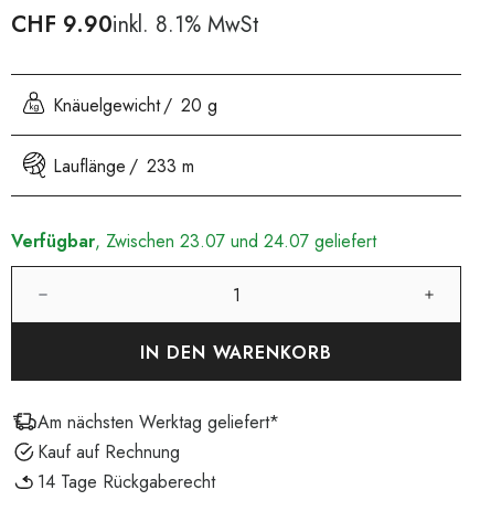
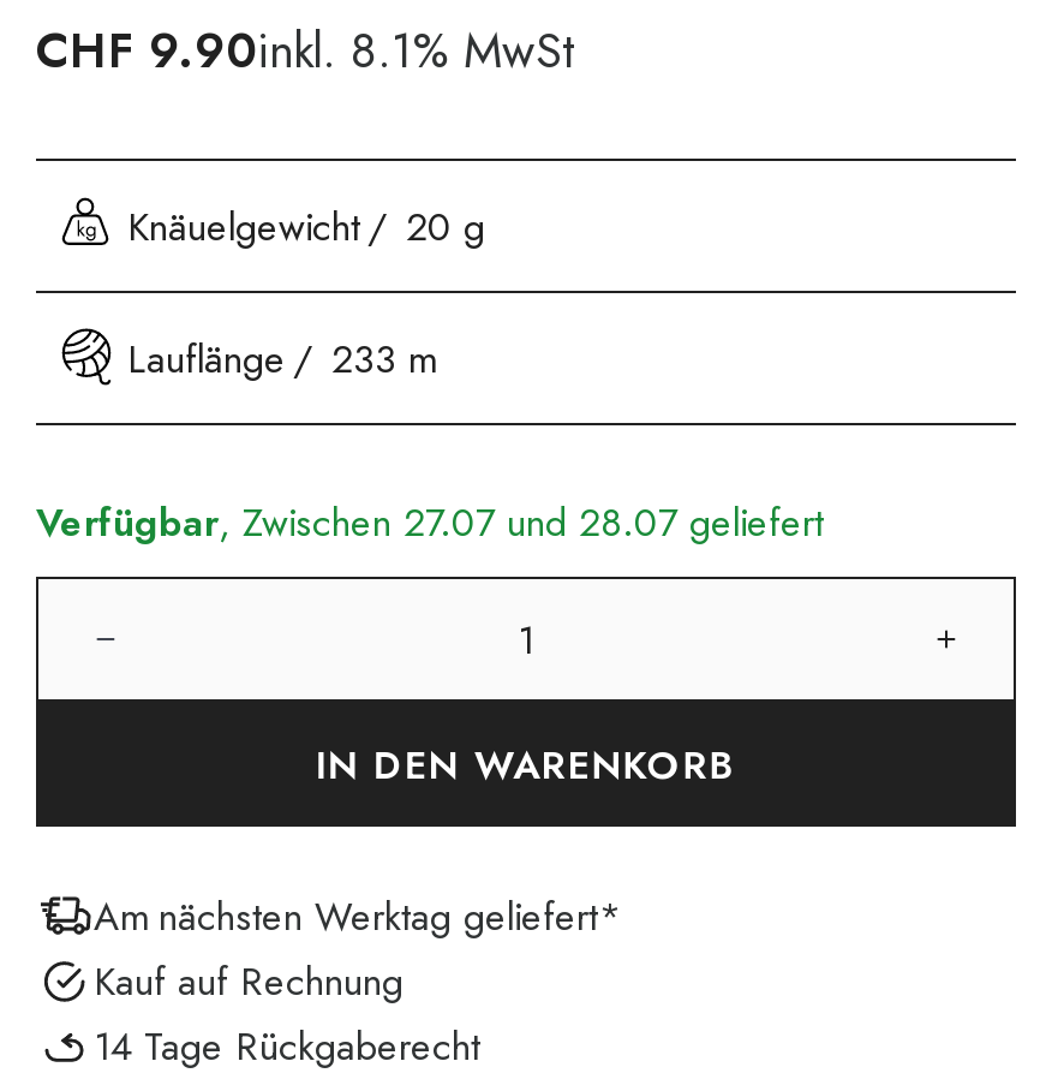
[11,229,376,254] Verfügbar, Zwischen 23.07 und 24.07 geliefert -> [36,496,824,551] Verfügbar, Zwischen 27.07 und 28.07 geliefert

